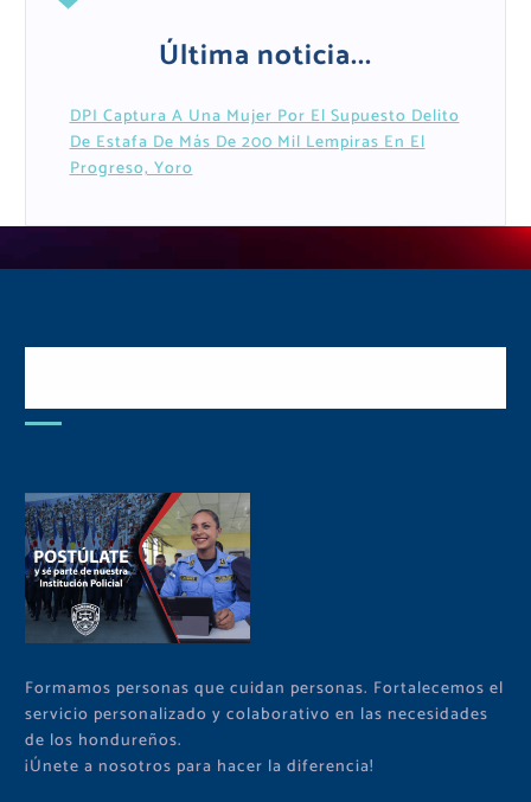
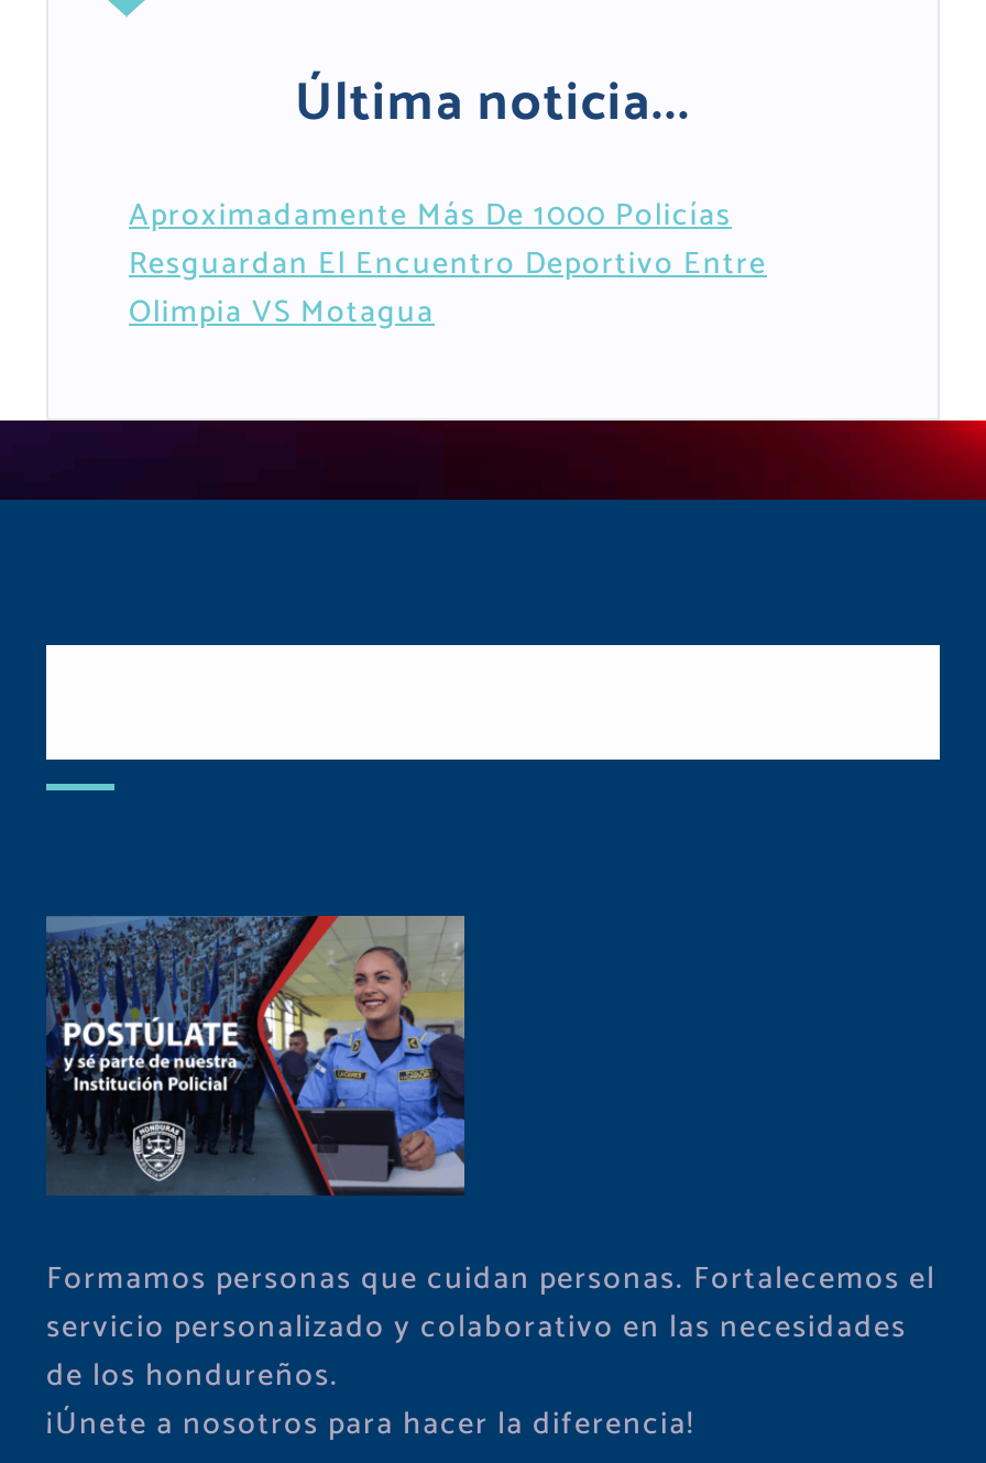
[69,103,459,183] DPI Captura A Una Mujer Por El Supuesto Delito | De Estafa De Más De 200 Mil Lempiras En El | Progreso, Yoro -> [129,192,767,339] Aproximadamente Más De 1000 Policías | Resguardan El Encuentro Deportivo Entre | Olimpia VS Motagua

